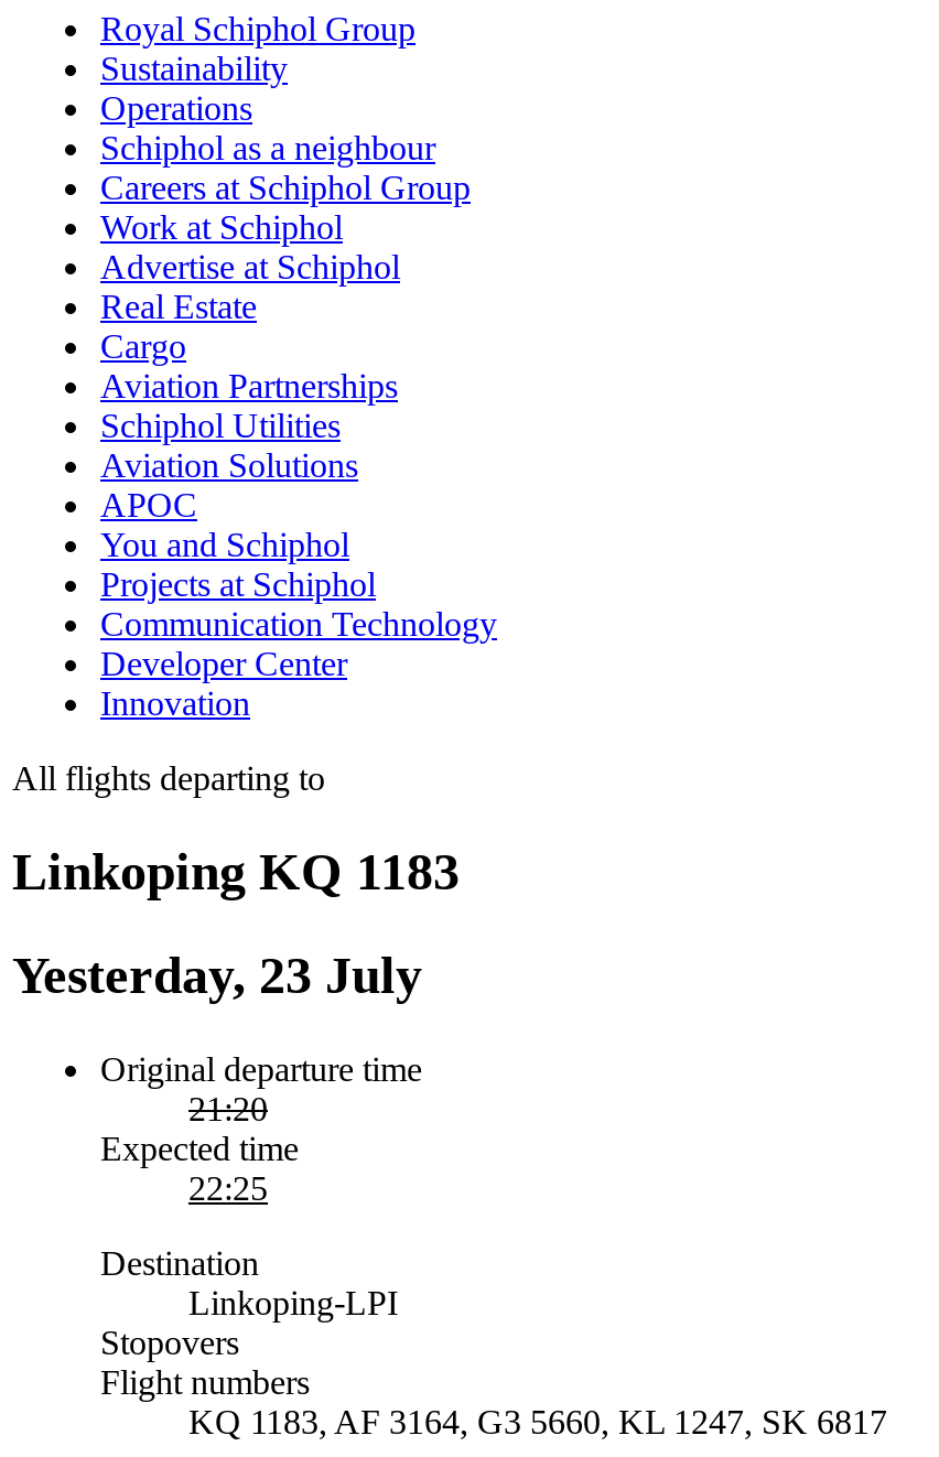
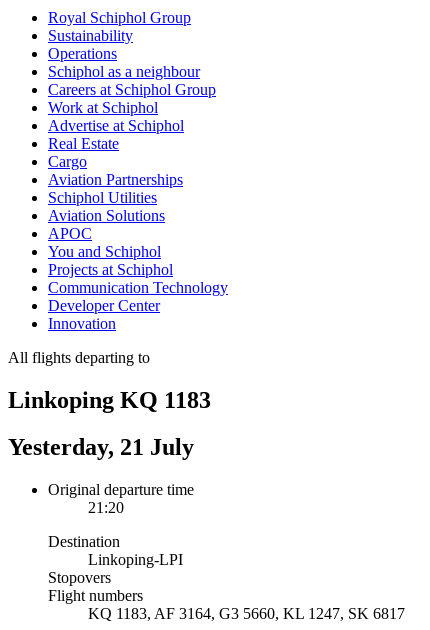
[12,946,422,1004] Yesterday, 23 July -> [8,434,194,460] Yesterday, 21 July
[100,1129,299,1206] Expected time | 22:25 -> none

